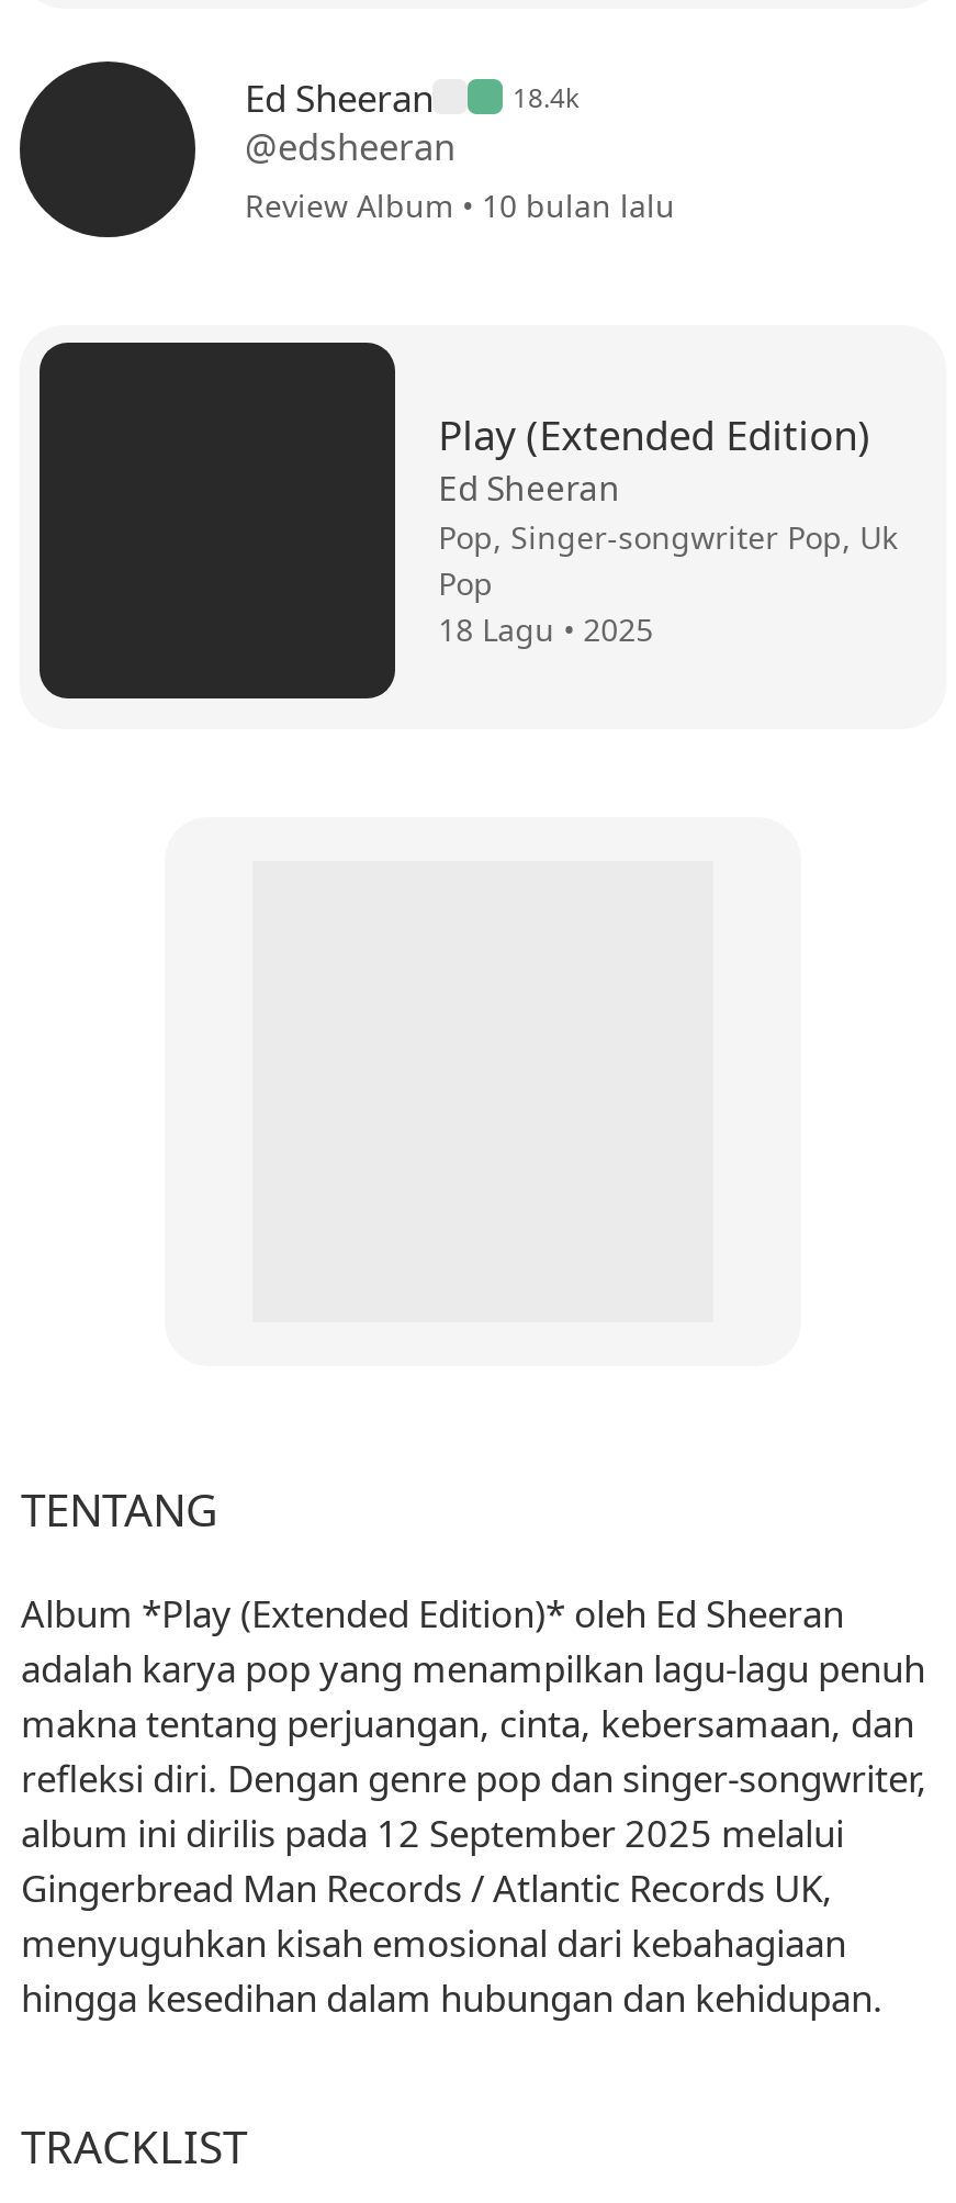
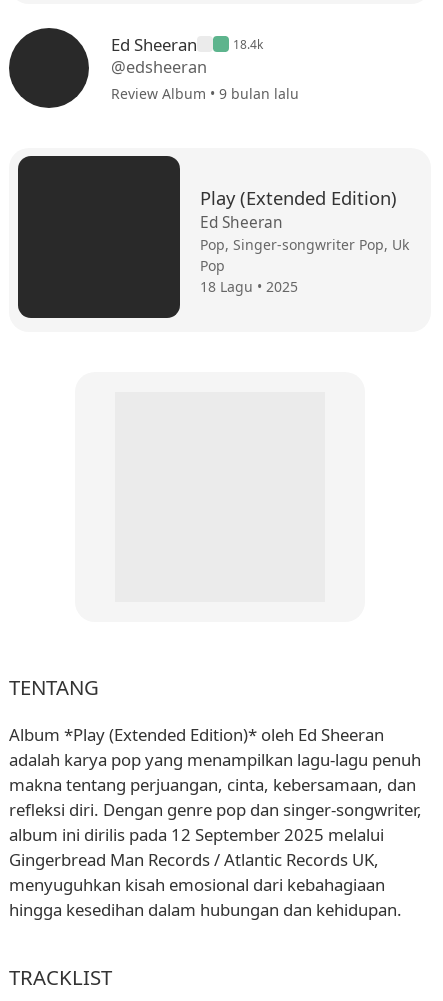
[245,184,675,226] Review Album • 10 bulan lalu -> [111,84,299,103] Review Album • 9 bulan lalu

